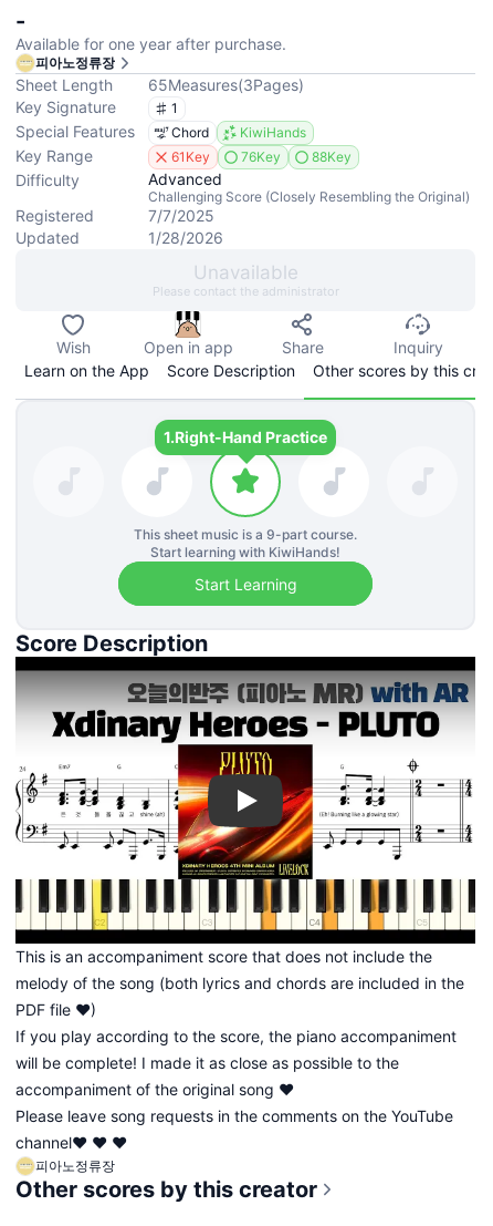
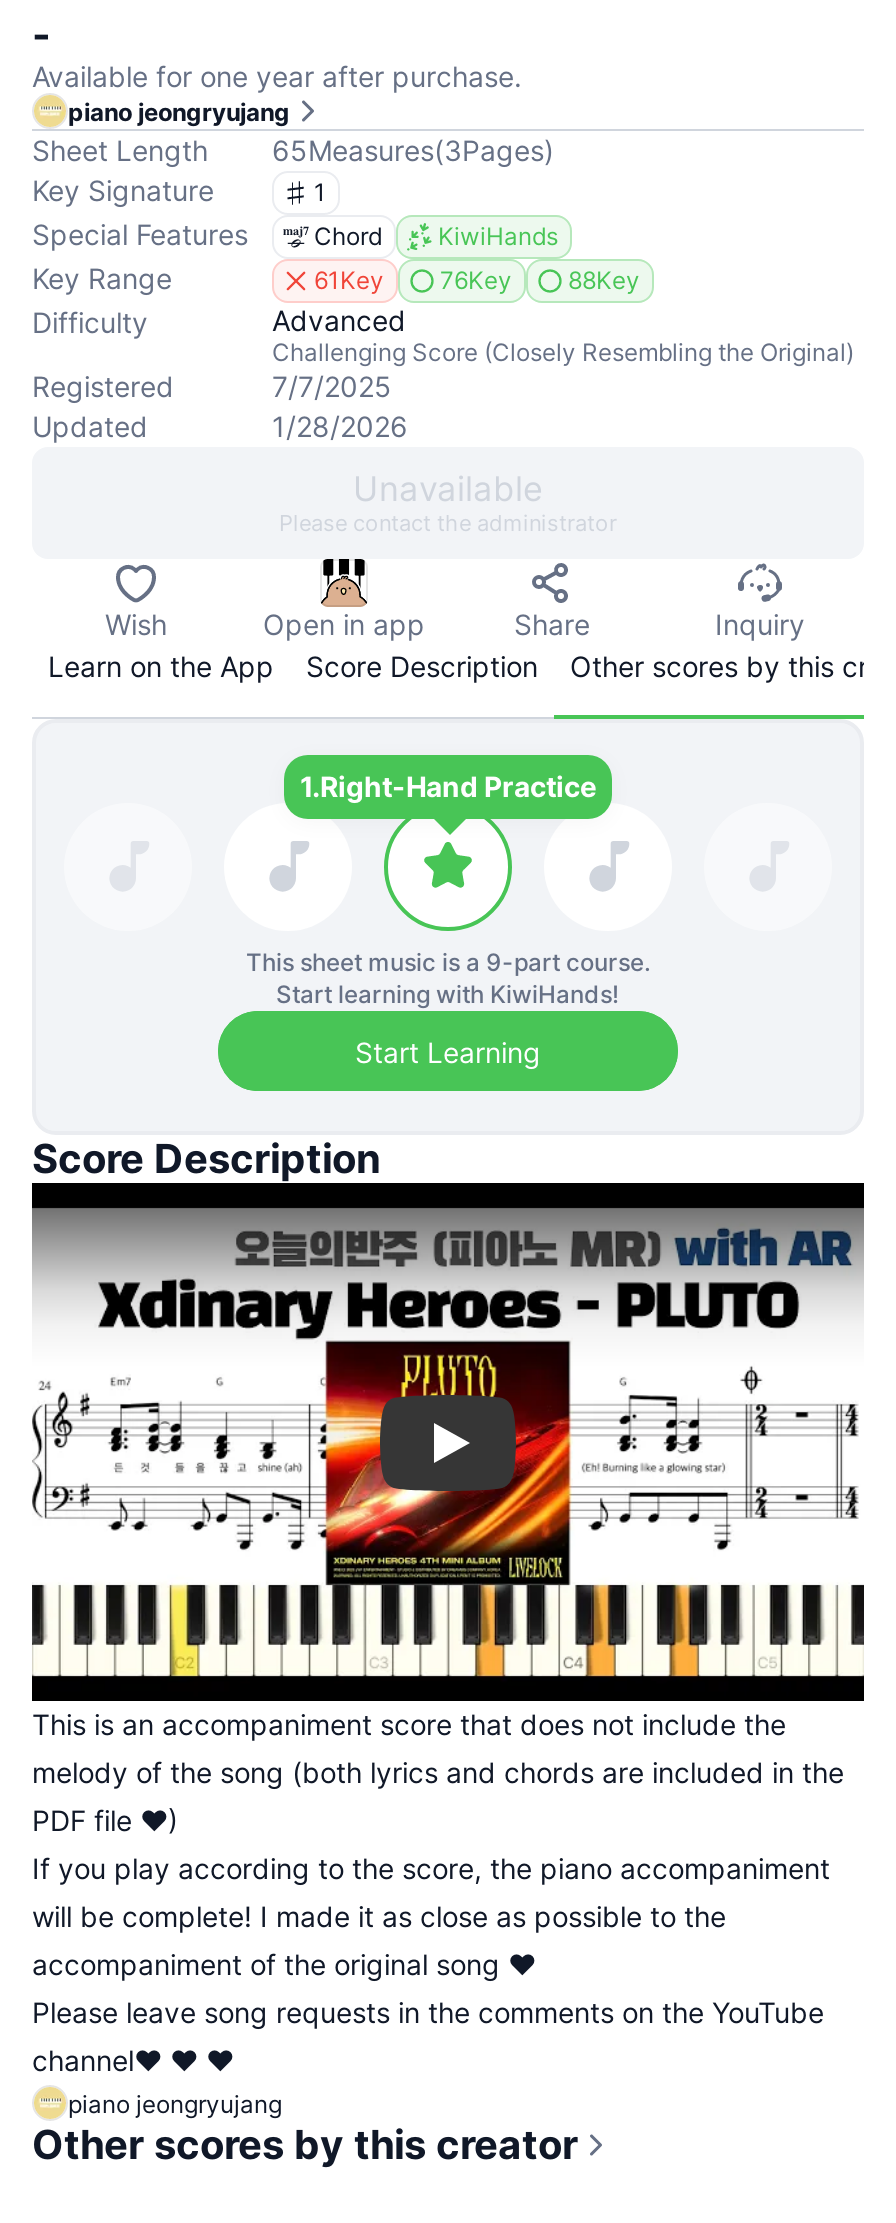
[35,54,115,70] 피아노정류장 -> [68,96,290,126] piano jeongryujang
[35,1157,115,1173] 피아노정류장 -> [68,2088,282,2118] piano jeongryujang

